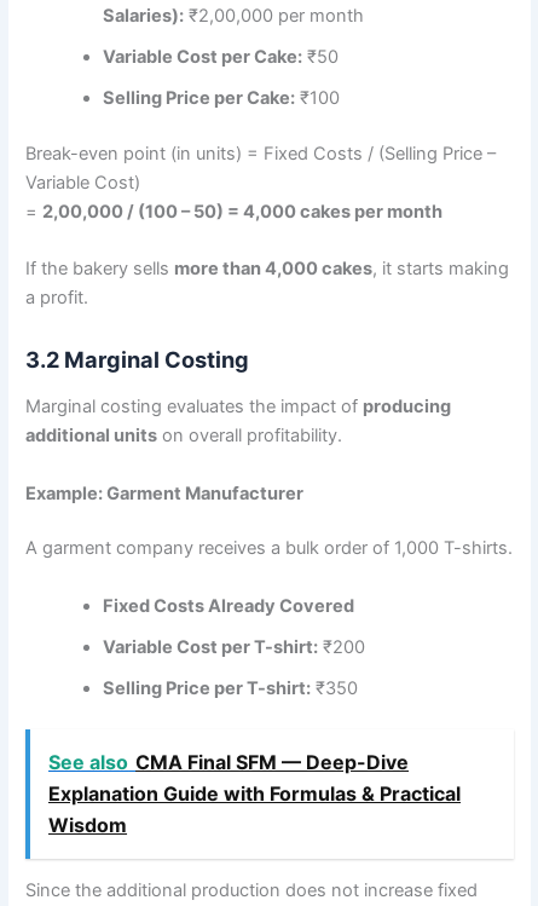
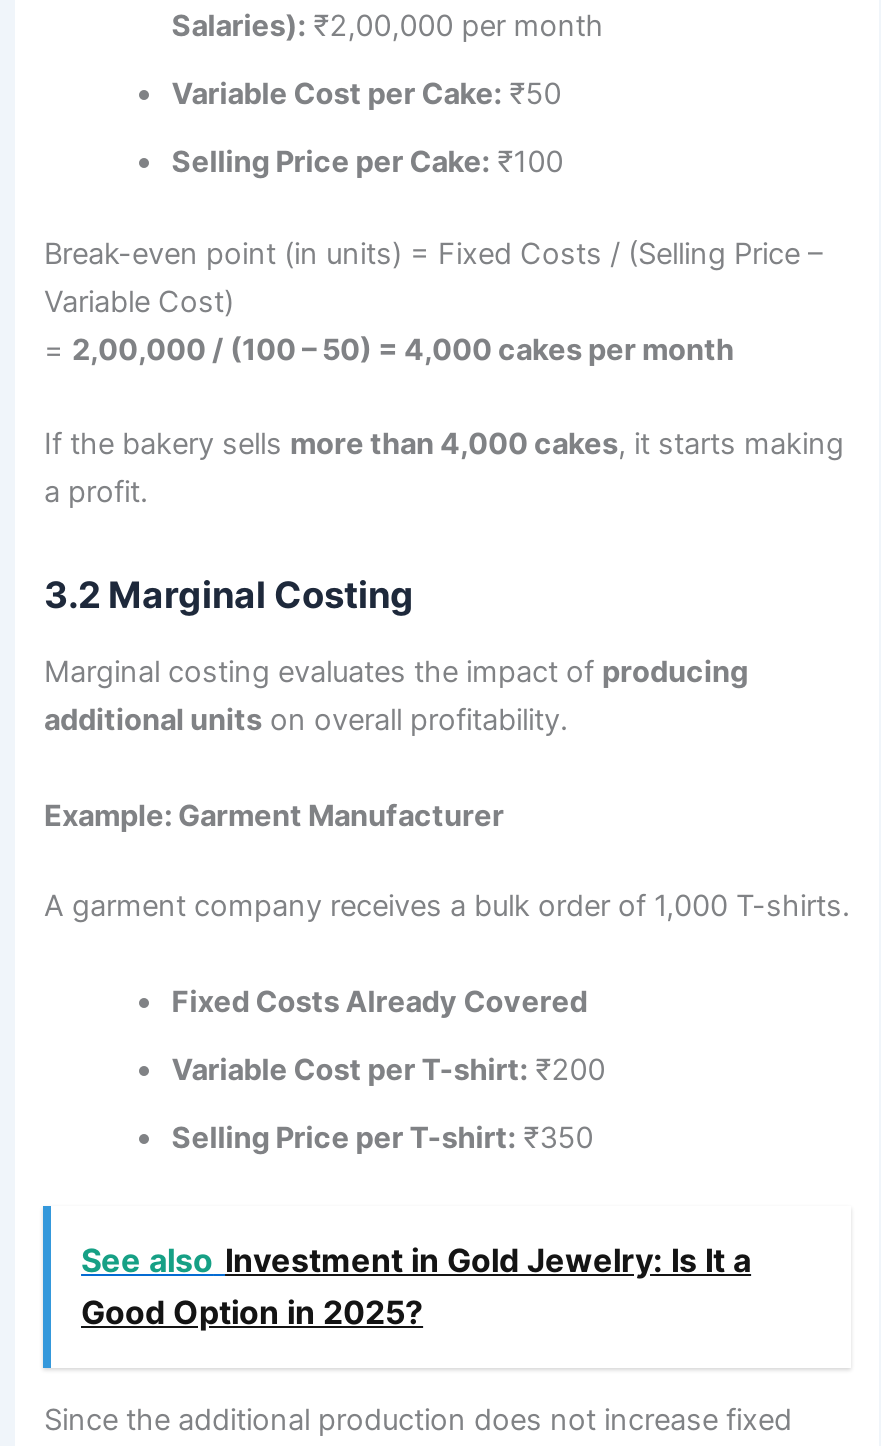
[48,750,461,837] See also CMA Final SFM — Deep-Dive | Explanation Guide with Formulas & Practical | Wisdom -> [81,1241,751,1333] See also Investment in Gold Jewelry: Is It a | Good Option in 2025?

